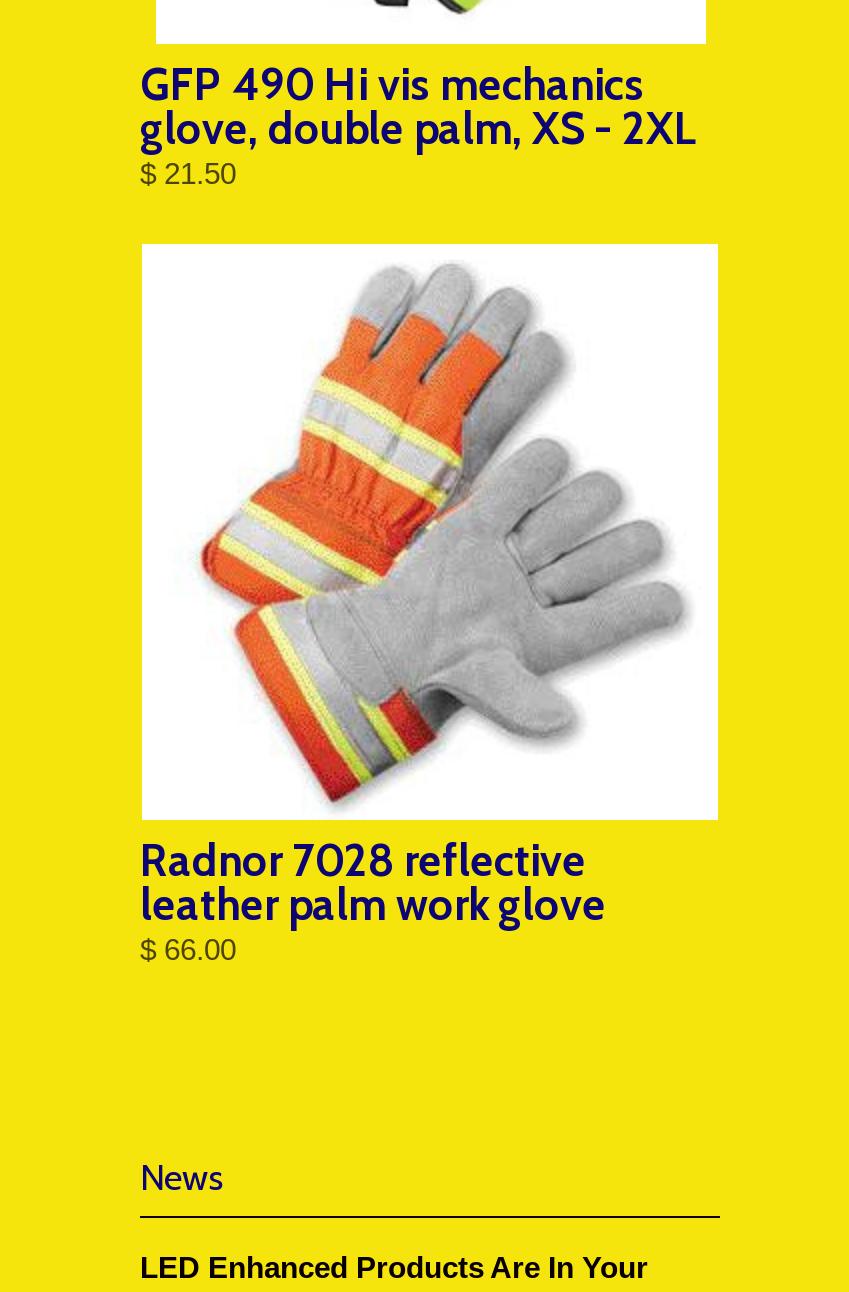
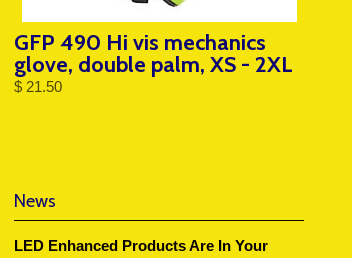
[140,242,720,967] [image] | Radnor 7028 reflective | leather palm work glove | $ 66.00 -> none

